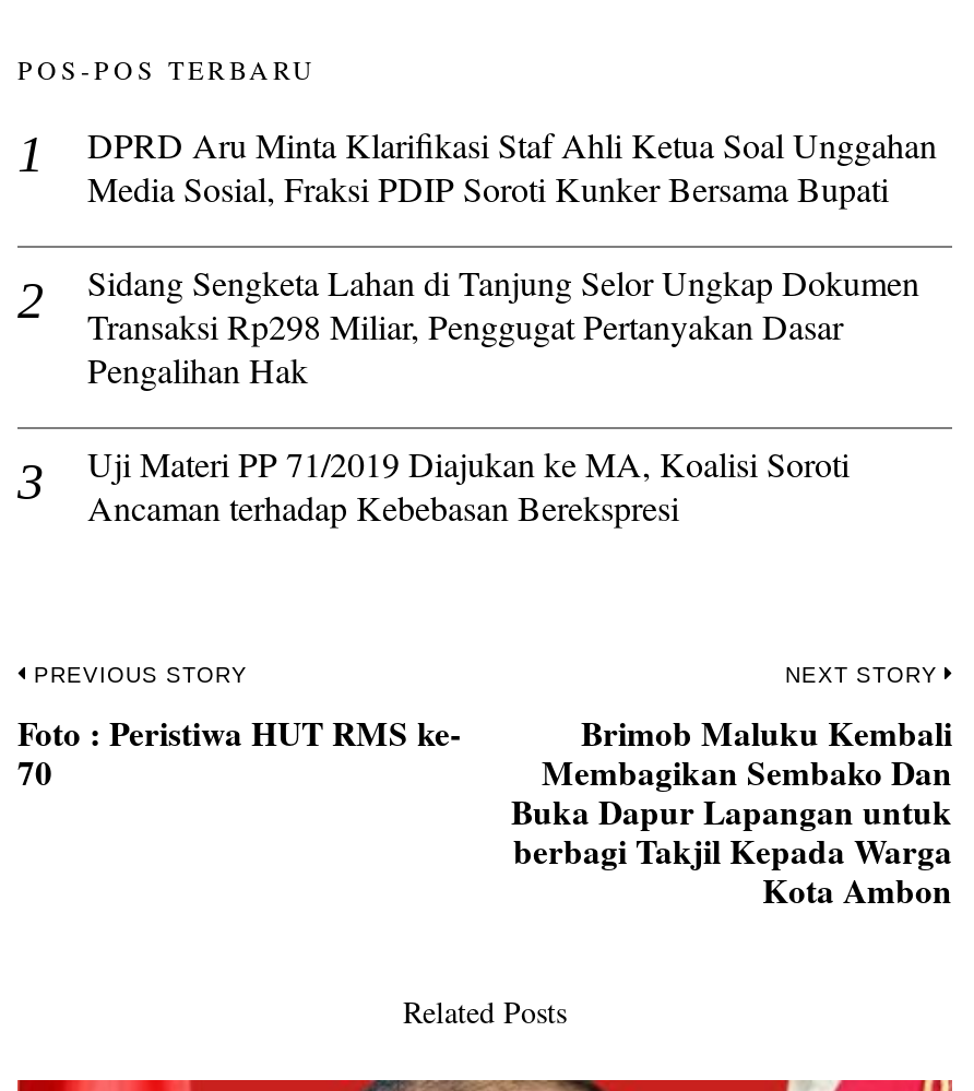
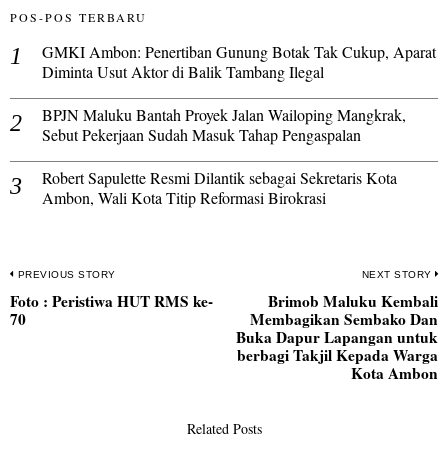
[87,121,937,211] DPRD Aru Minta Klarifikasi Staf Ahli Ketua Soal Unggahan | Media Sosial, Fraksi PDIP Soroti Kunker Bersama Bupati -> [42,41,436,82] GMKI Ambon: Penertiban Gunung Botak Tak Cukup, Aparat | Diminta Usut Aktor di Balik Tambang Ilegal
[87,259,919,392] Sidang Sengketa Lahan di Tanjung Selor Ungkap Dokumen | Transaksi Rp298 Miliar, Penggugat Pertanyakan Dasar | Pengalihan Hak -> [42,104,406,145] BPJN Maluku Bantah Proyek Jalan Wailoping Mangkrak, | Sebut Pekerjaan Sudah Masuk Tahap Pengaspalan
[87,440,850,530] Uji Materi PP 71/2019 Diajukan ke MA, Koalisi Soroti | Ancaman terhadap Kebebasan Berekspresi -> [42,167,397,208] Robert Sapulette Resmi Dilantik sebagai Sekretaris Kota | Ambon, Wali Kota Titip Reformasi Birokrasi

